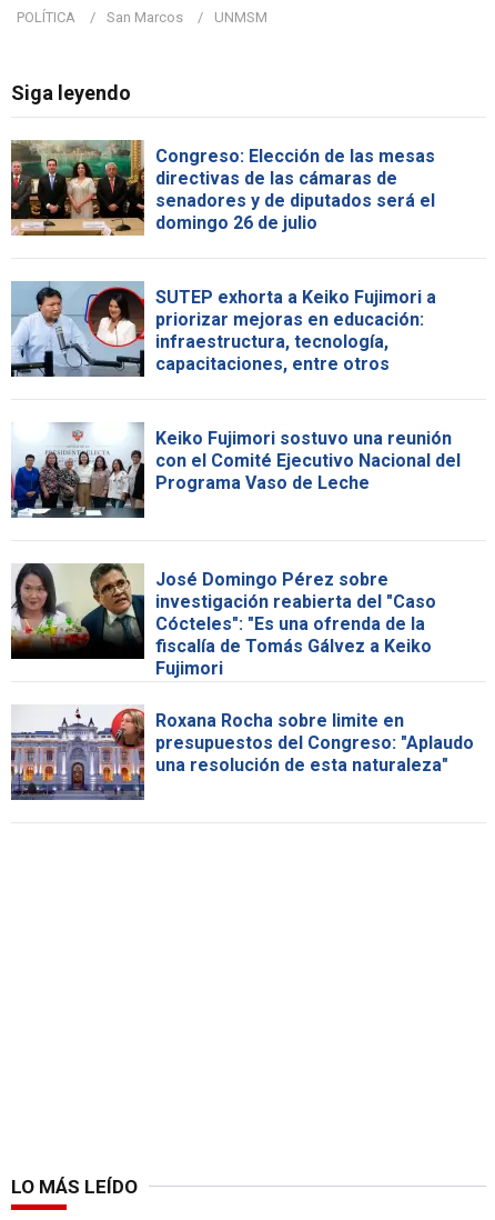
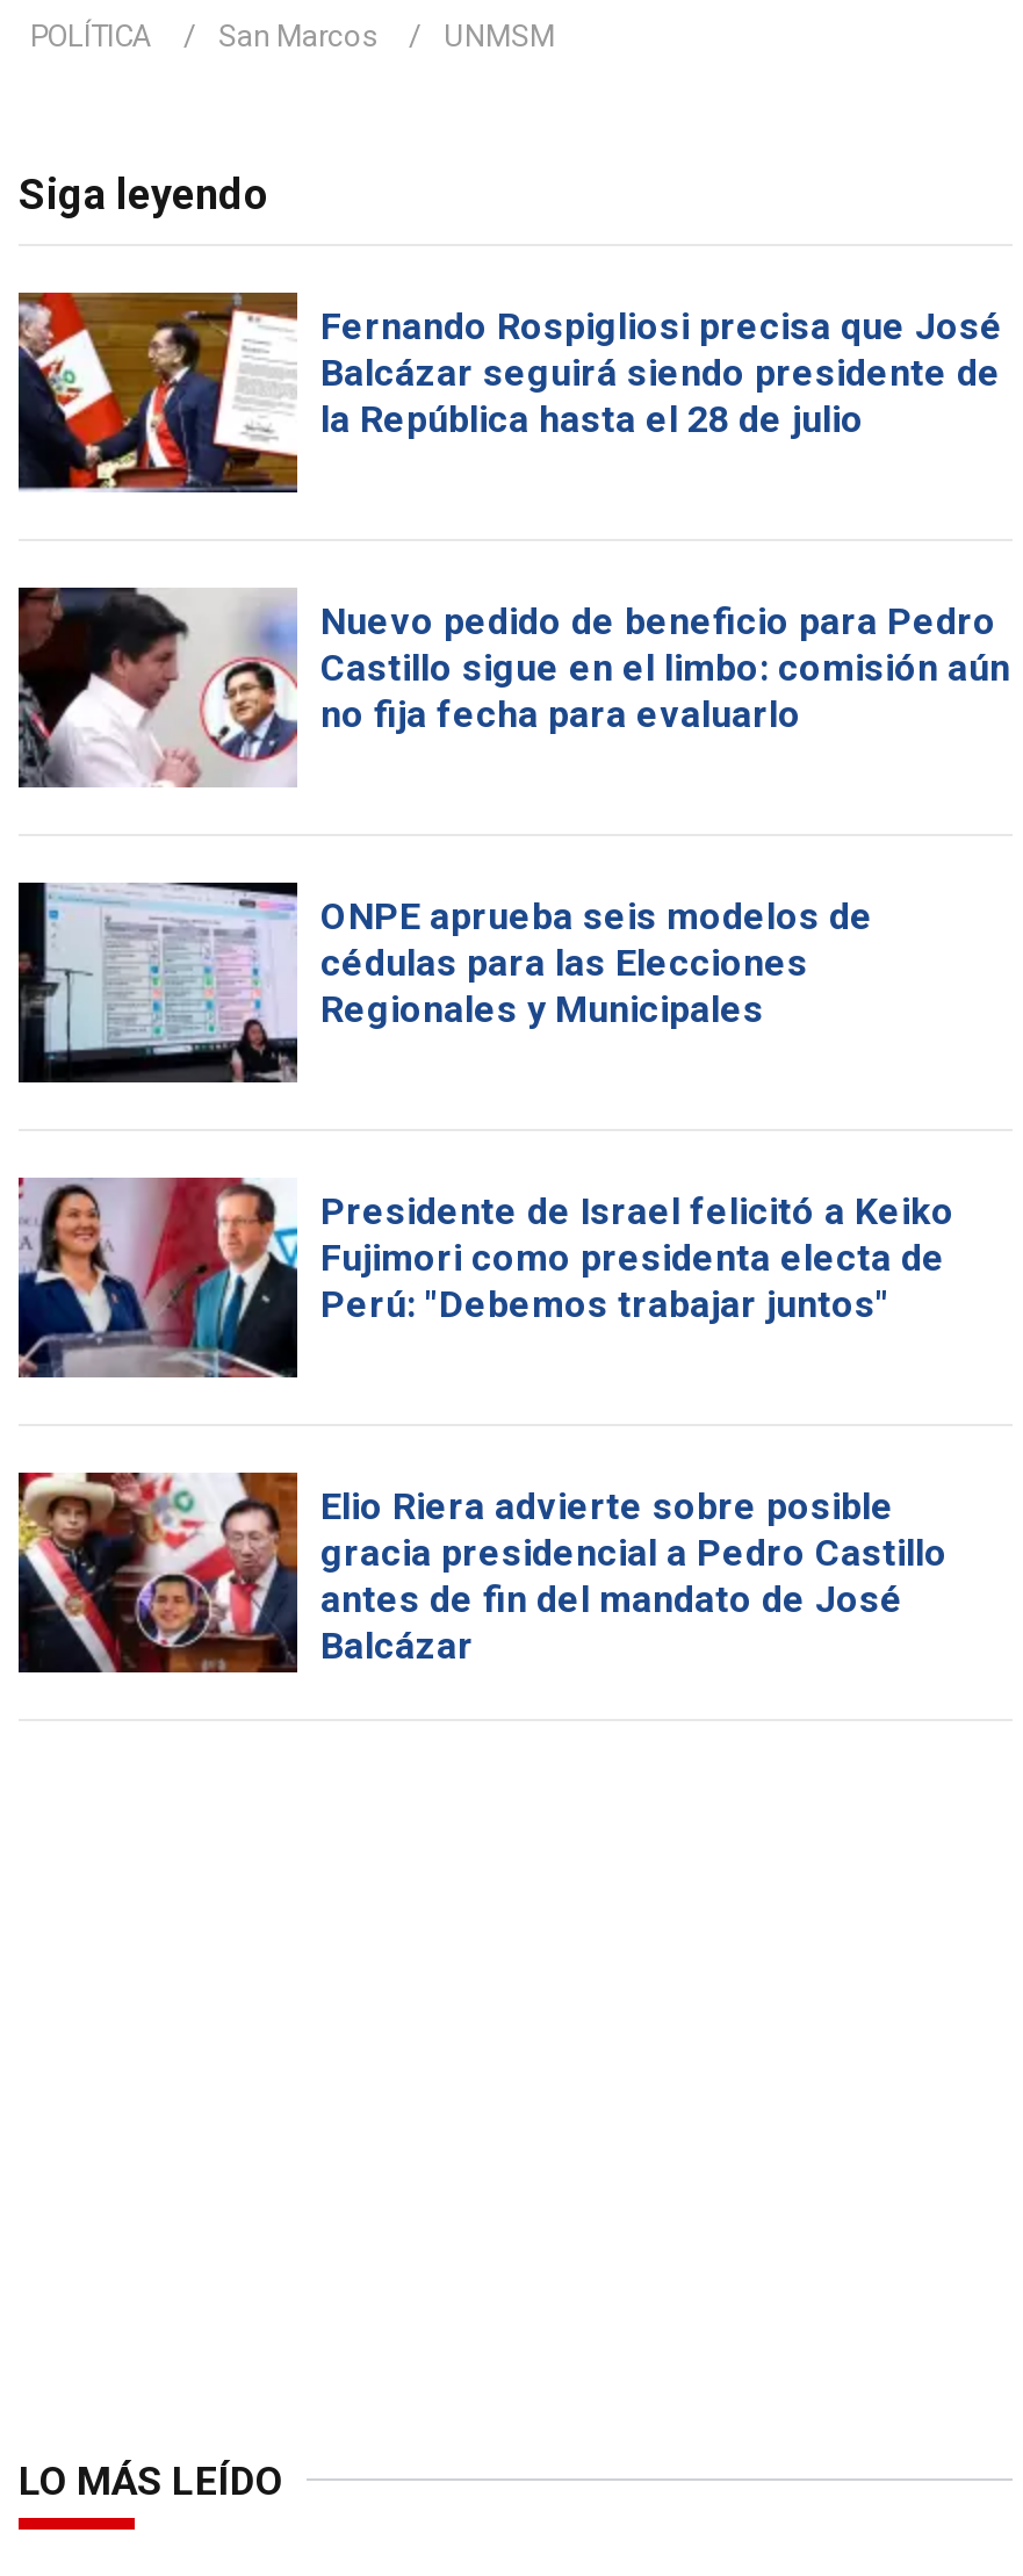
[10,140,435,237] [image] | Congreso: Elección de las mesas | directivas de las cámaras de | senadores y de diputados será el | domingo 26 de julio -> [16,290,1003,495] [image] | Fernando Rospigliosi precisa que José | Balcázar seguirá siendo presidente de | la República hasta el 28 de julio
[11,281,436,378] [image] | SUTEP exhorta a Keiko Fujimori a | priorizar mejoras en educación: | infraestructura, tecnología, | capacitaciones, entre otros -> [16,585,1010,787] [image] | Nuevo pedido de beneficio para Pedro | Castillo sigue en el limbo: comisión aún | no fija fecha para evaluarlo
[10,422,461,519] [image] | Keiko Fujimori sostuvo una reunión | con el Comité Ejecutivo Nacional del | Programa Vaso de Leche -> [16,880,873,1085] [image] | ONPE aprueba seis modelos de | cédulas para las Elecciones | Regionales y Municipales
[10,563,436,678] [image] | José Domingo Pérez sobre | investigación reabierta del "Caso | Cócteles": "Es una ofrenda de la | fiscalía de Tomás Gálvez a Keiko | Fujimori -> [16,1175,954,1380] [image] | Presidente de Israel felicitó a Keiko | Fujimori como presidenta electa de | Perú: "Debemos trabajar juntos"
[10,704,474,801] [image] | Roxana Rocha sobre limite en | presupuestos del Congreso: "Aplaudo | una resolución de esta naturaleza" -> [16,1470,948,1675] [image] | Elio Riera advierte sobre posible | gracia presidencial a Pedro Castillo | antes de fin del mandato de José | Balcázar

